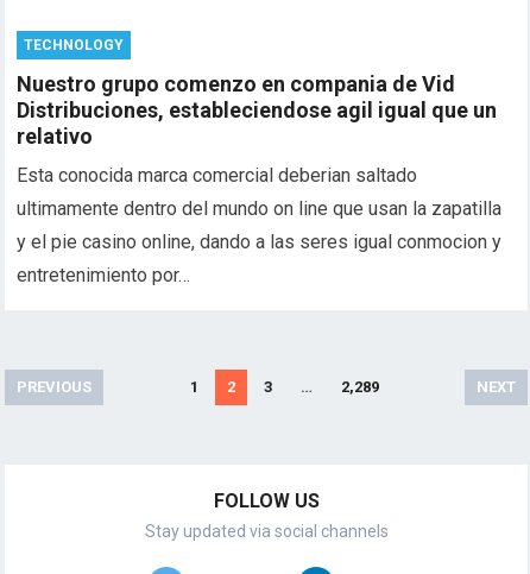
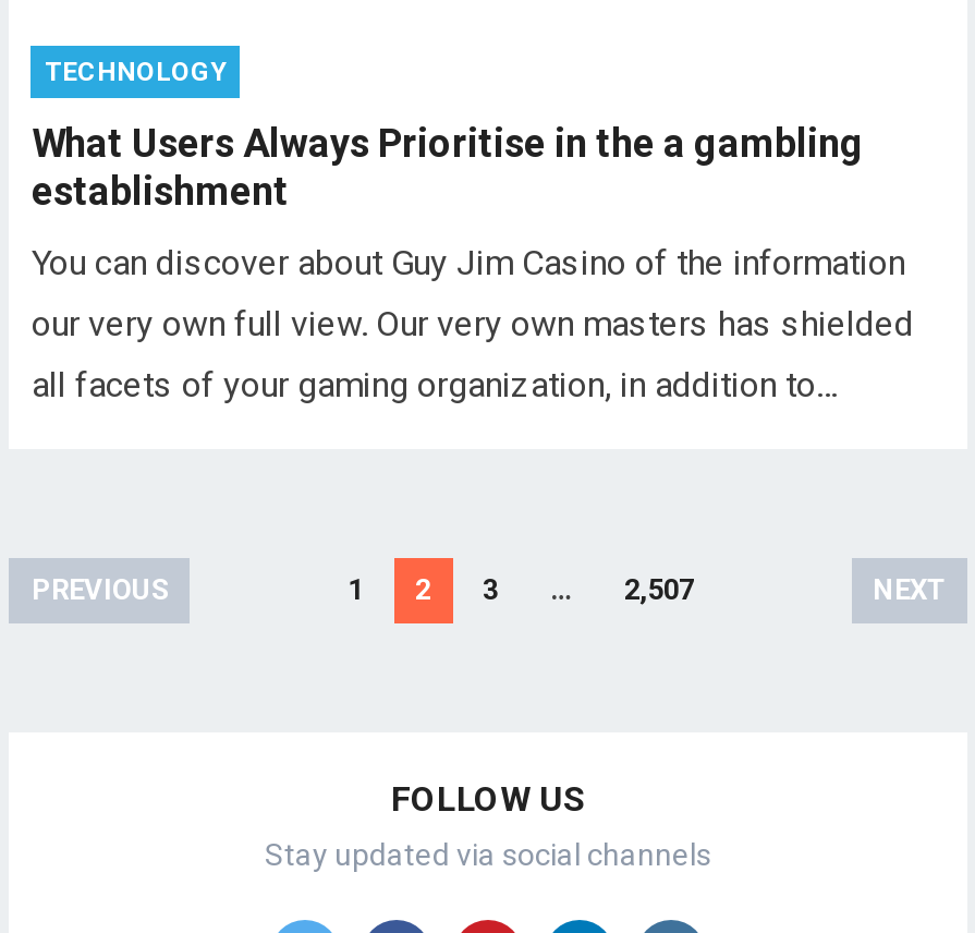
[17,71,502,286] Nuestro grupo comenzo en compania de Vid | Distribuciones, estableciendose agil igual que un | relativo | Esta conocida marca comercial deberian saltado | ultimamente dentro del mundo on line que usan la zapatilla | y el pie casino online, dando a las seres igual conmocion y | entretenimiento por… -> [32,120,914,405] What Users Always Prioritise in the a gambling | establishment | You can discover about Guy Jim Casino of the information | our very own full view. Our very own masters has shielded | all facets of your gaming organization, in addition to…
[340,378,378,396] 2,289 -> [624,573,694,606] 2,507

